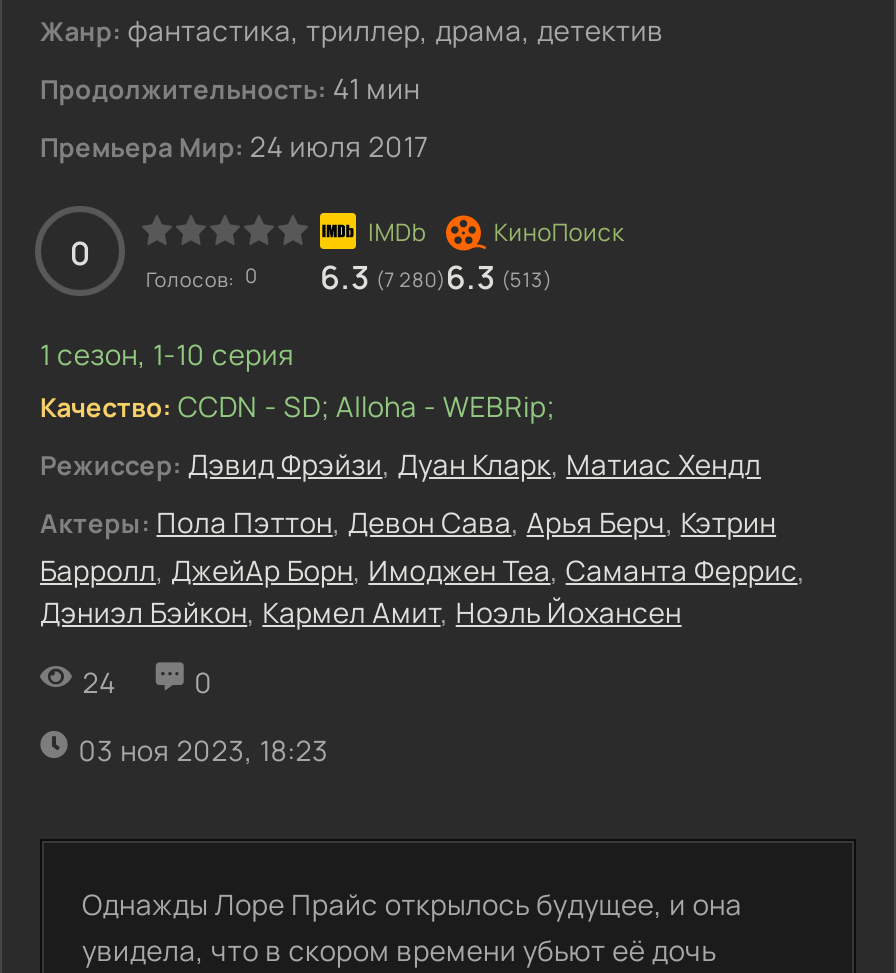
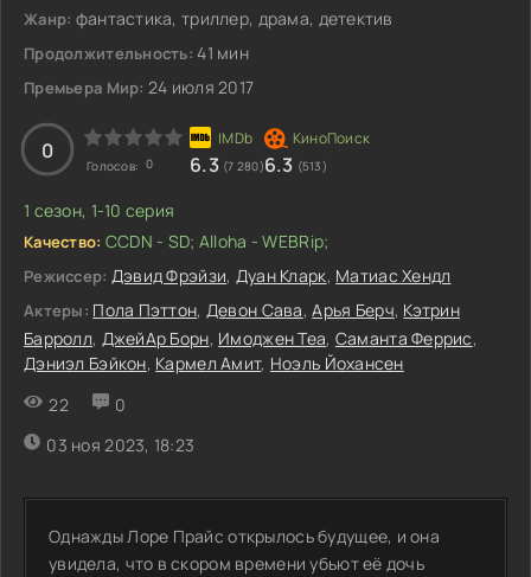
[83,663,116,701] 24 -> [49,393,69,416] 22

